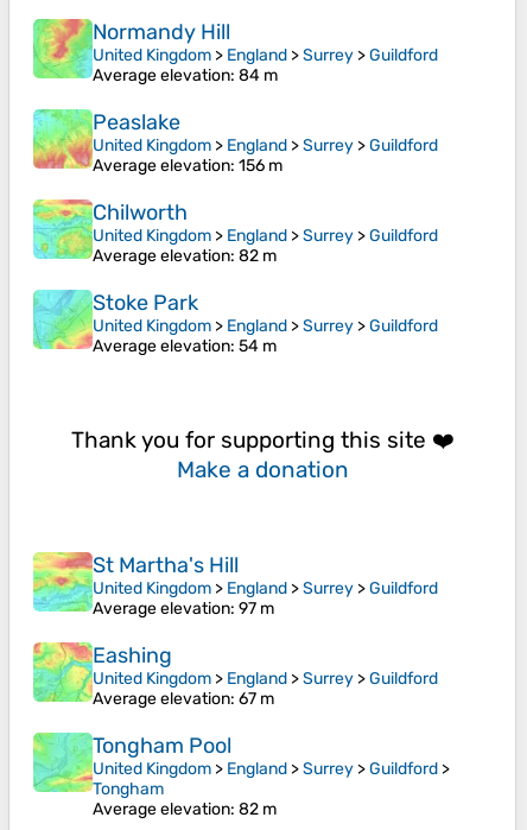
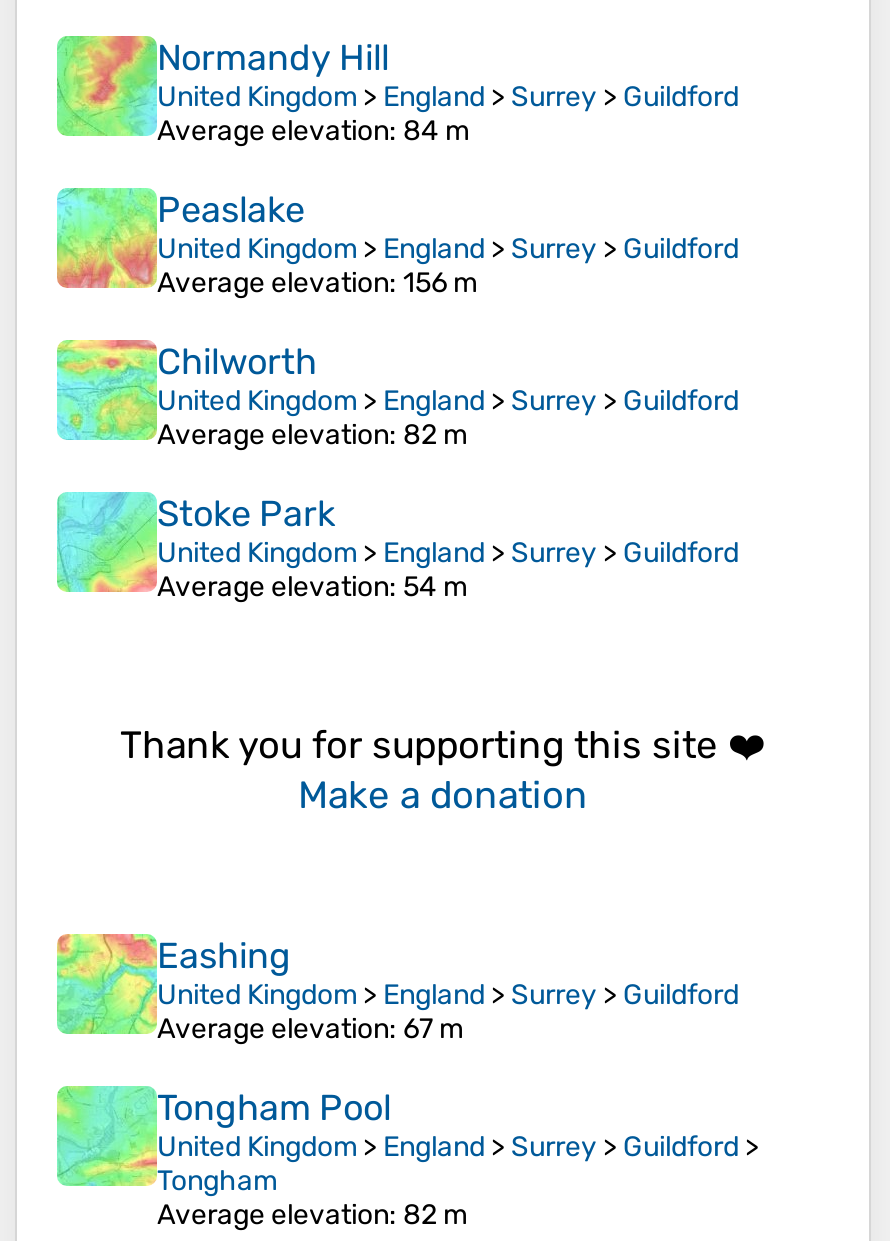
[32,551,438,619] [image] | St Martha's Hill | United Kingdom > England > Surrey > Guildford | Average elevation: 97 m -> none

